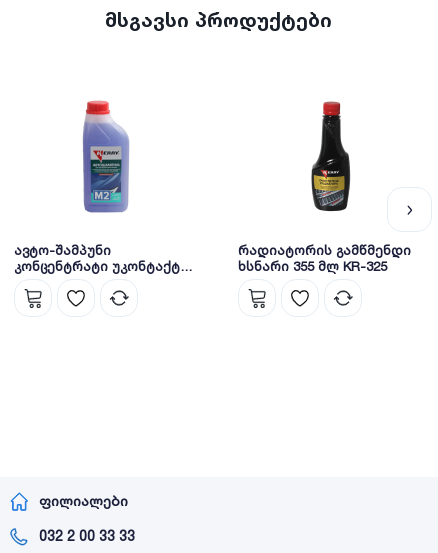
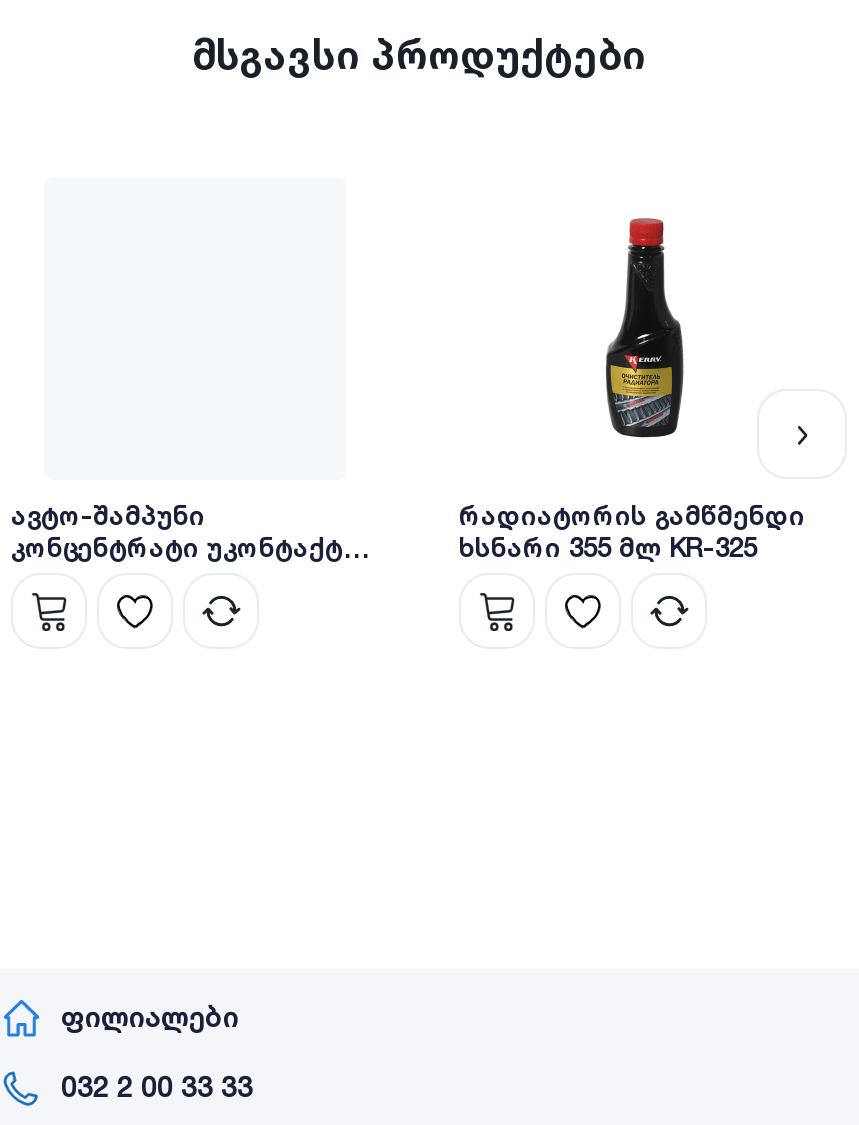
[82,100,130,213] [image] -> none

